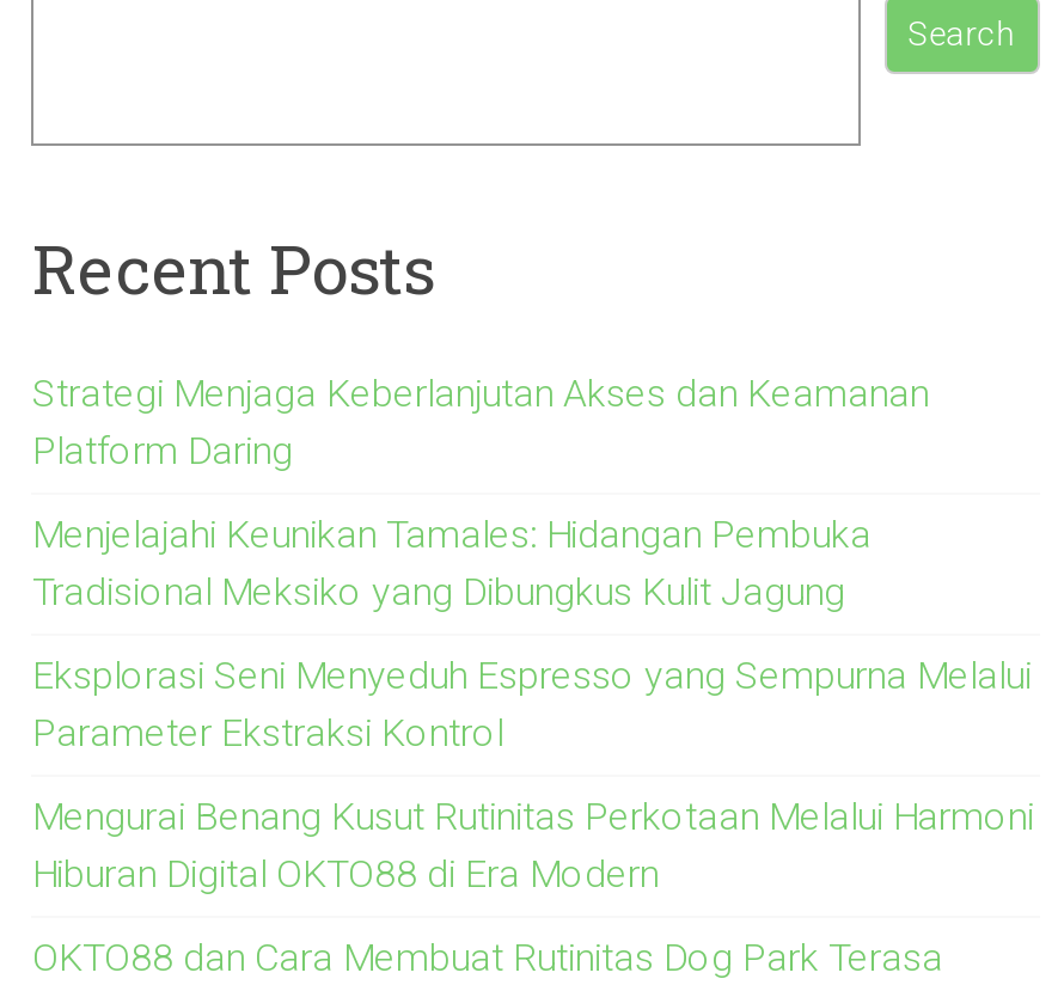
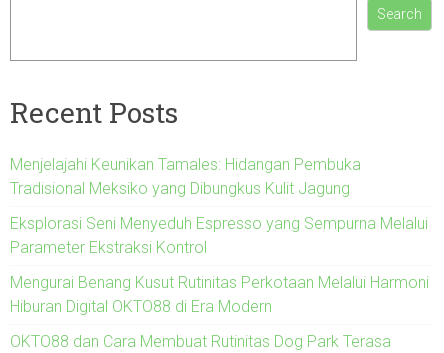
[32,369,929,472] Strategi Menjaga Keberlanjutan Akses dan Keamanan | Platform Daring -> none

